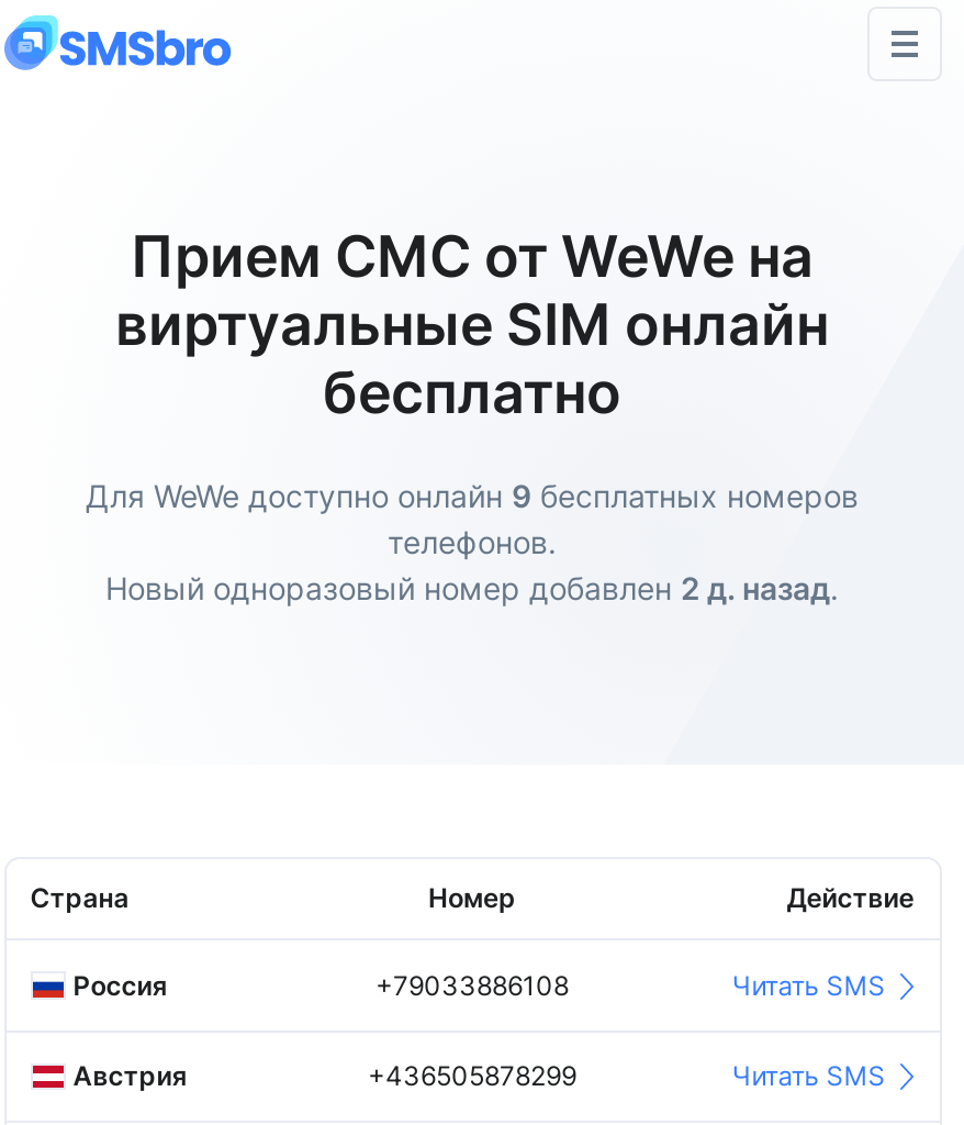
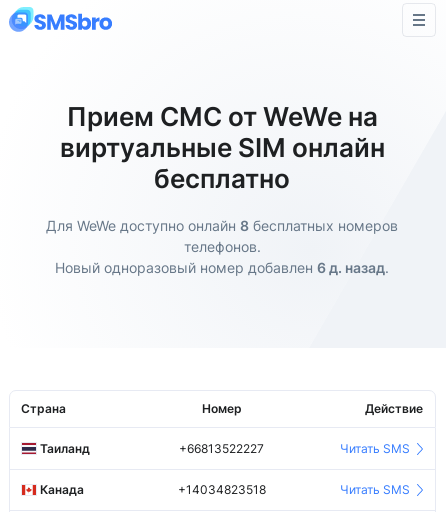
[86,477,859,514] Для WeWe доступно онлайн 9 бесплатных номеров -> [46,217,398,234] Для WeWe доступно онлайн 8 бесплатных номеров
[105,569,839,606] Новый одноразовый номер добавлен 2 д. назад. -> [55,259,389,276] Новый одноразовый номер добавлен 6 д. назад.
[73,968,569,1001] Россия | +79033886108 -> [40,441,264,456] Таиланд | +66813522227
[73,1059,576,1092] Австрия | +436505878299 -> [40,482,266,497] Канада | +14034823518

